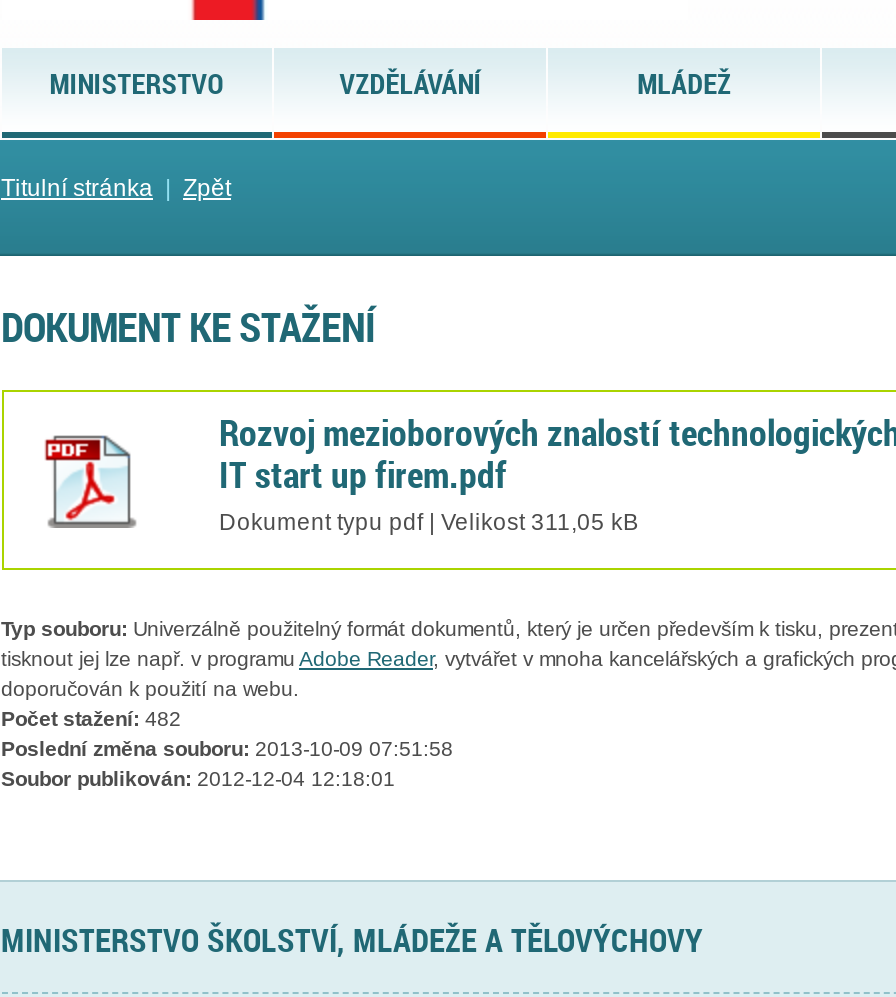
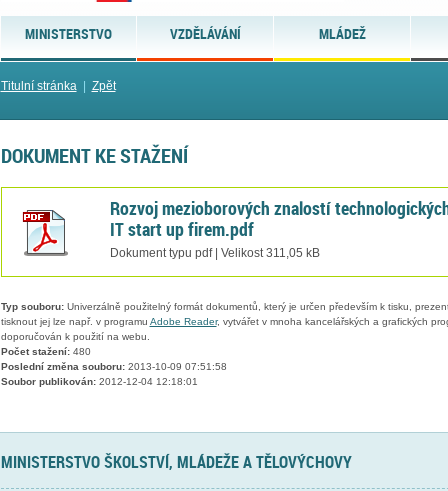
[1,709,181,731] Počet stažení: 482 -> [0,346,90,357] Počet stažení: 480

